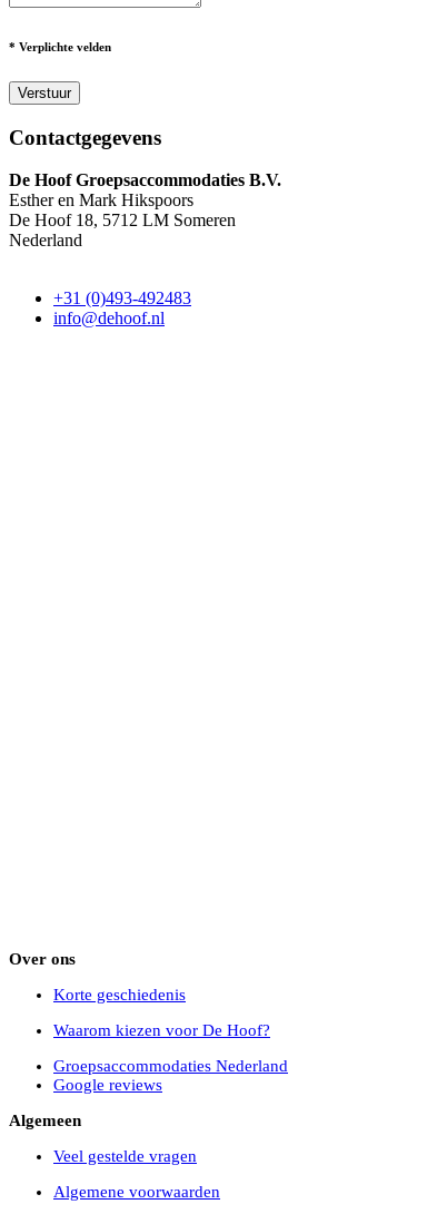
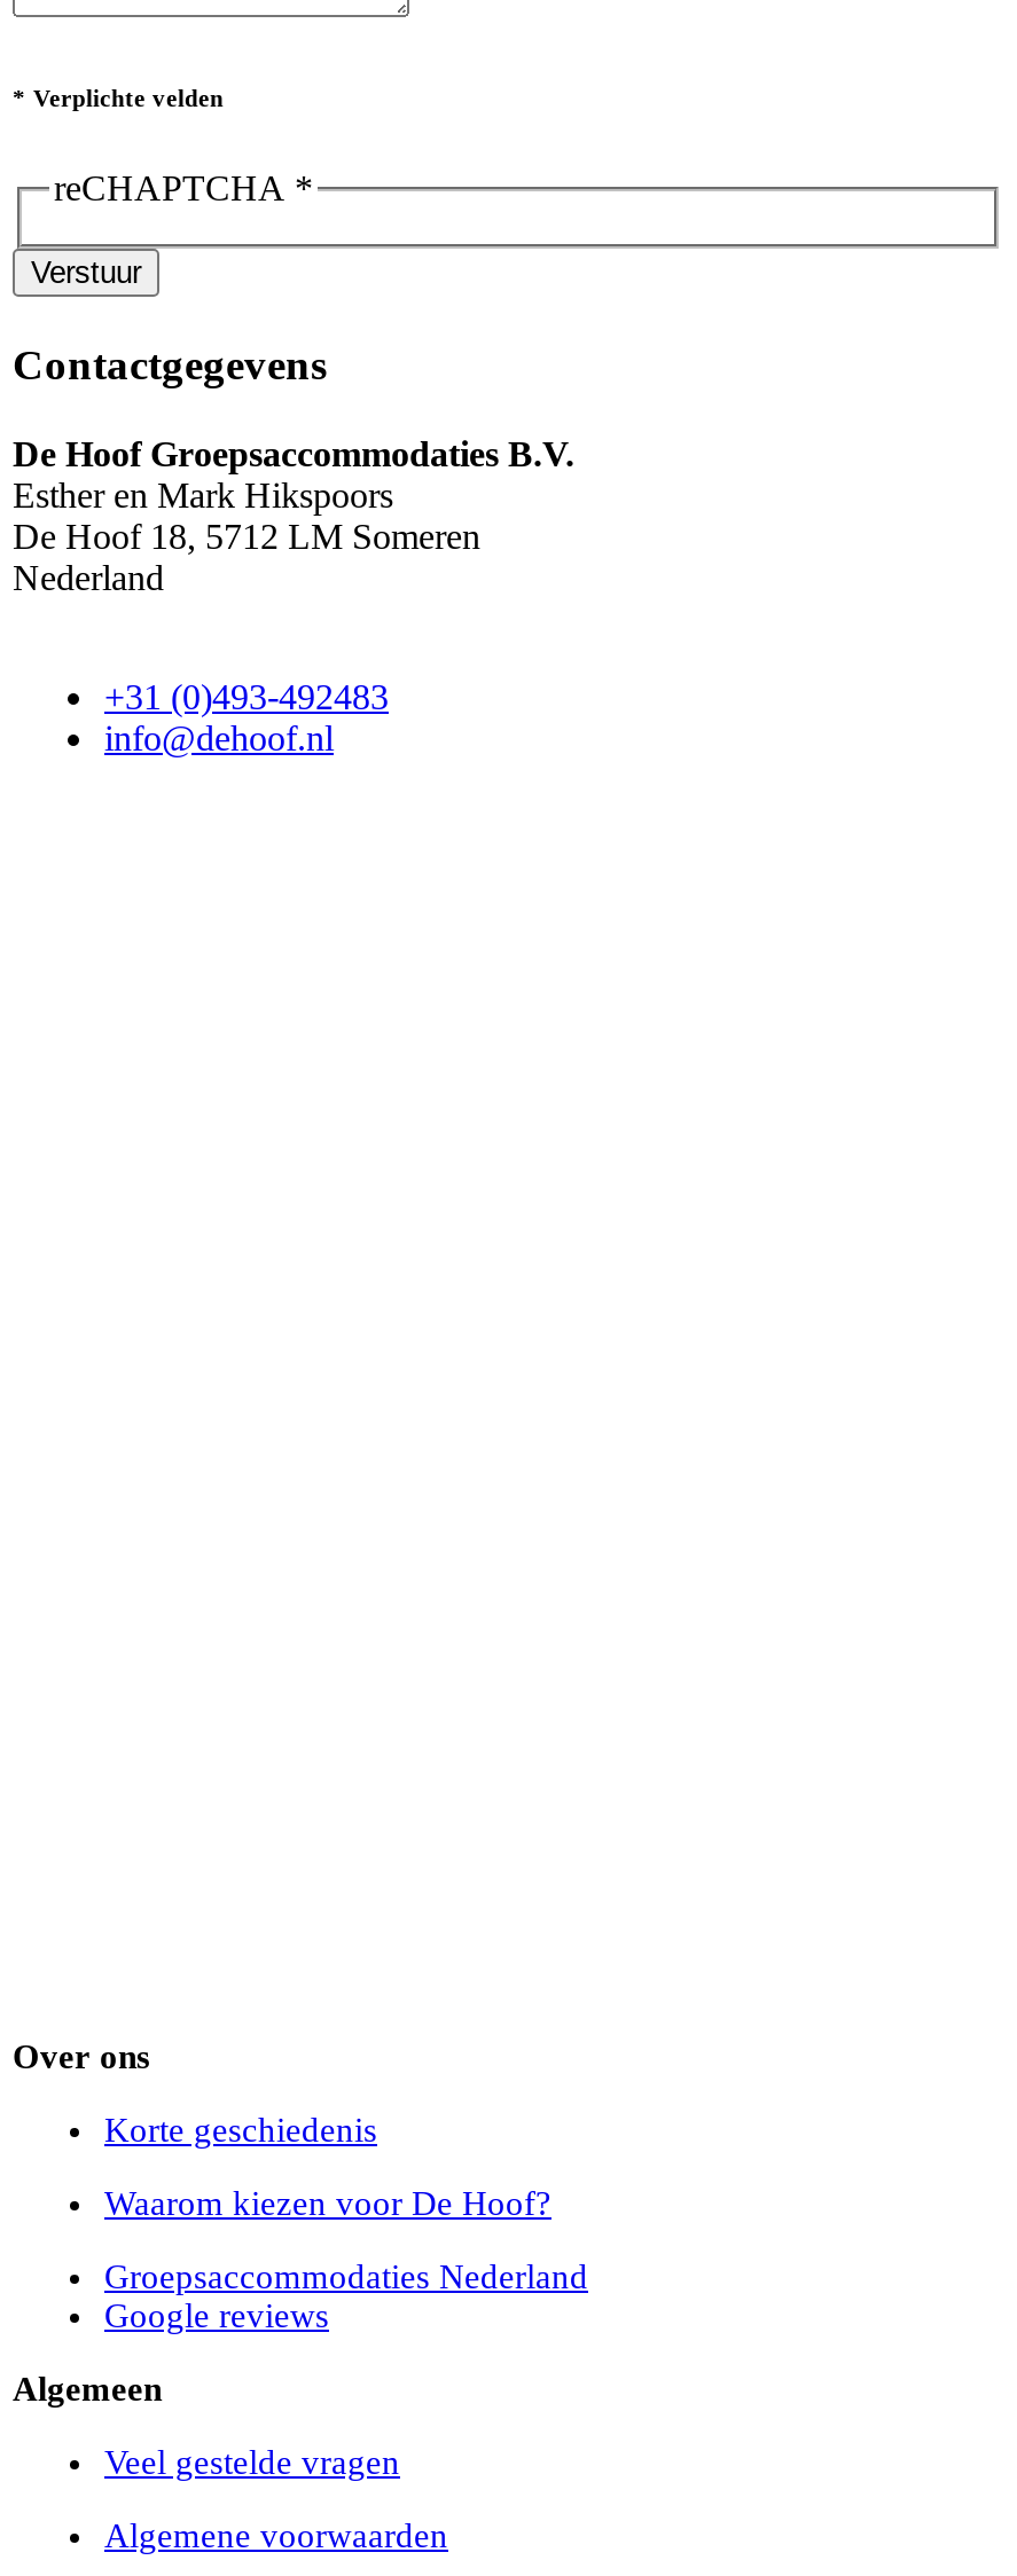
none -> [54,168,313,207] reCHAPTCHA *

